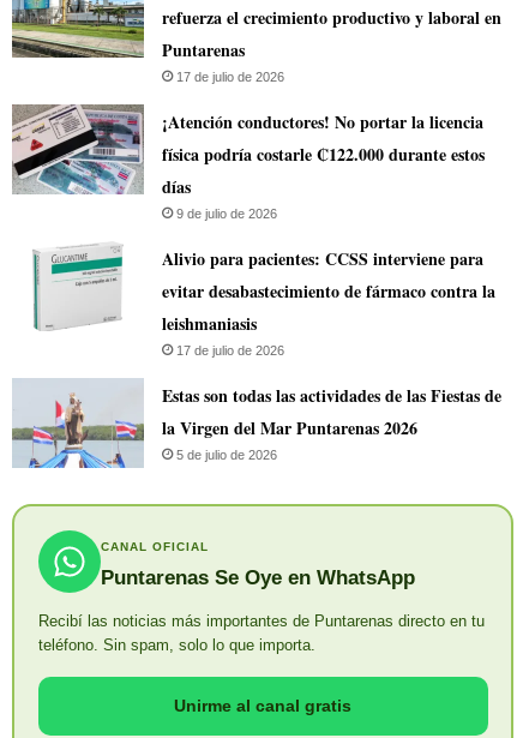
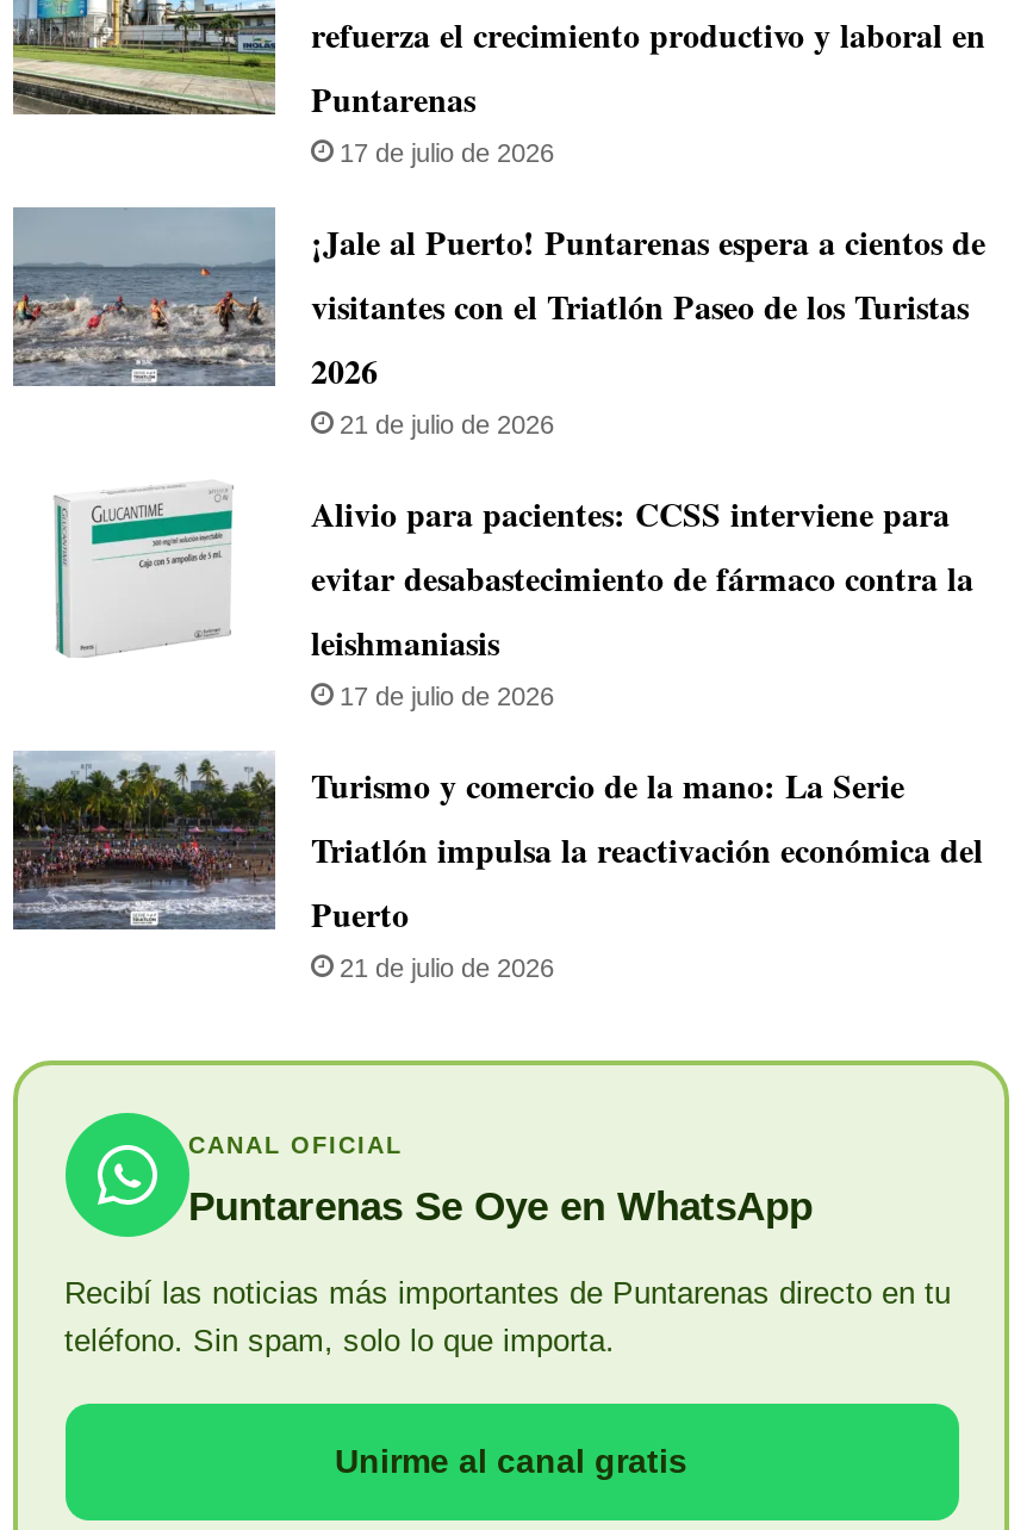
[12,104,485,221] [image] | ¡Atención conductores! No portar la licencia | física podría costarle ₡122.000 durante estos | días | 9 de julio de 2026 -> [13,207,985,439] [image] | ¡Jale al Puerto! Puntarenas espera a cientos de | visitantes con el Triatlón Paseo de los Turistas | 2026 | 21 de julio de 2026
[12,380,501,469] [image] | Estas son todas las actividades de las Fiestas de | la Virgen del Mar Puntarenas 2026 | 5 de julio de 2026 -> [11,753,983,983] [image] | Turismo y comercio de la mano: La Serie | Triatlón impulsa la reactivación económica del | Puerto | 21 de julio de 2026

